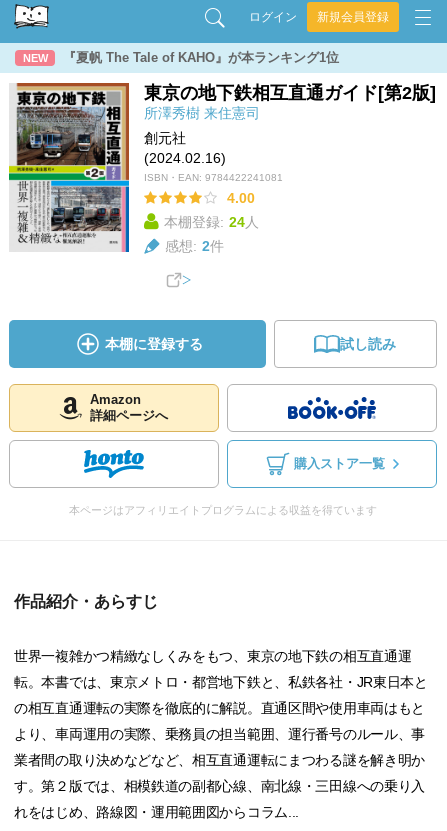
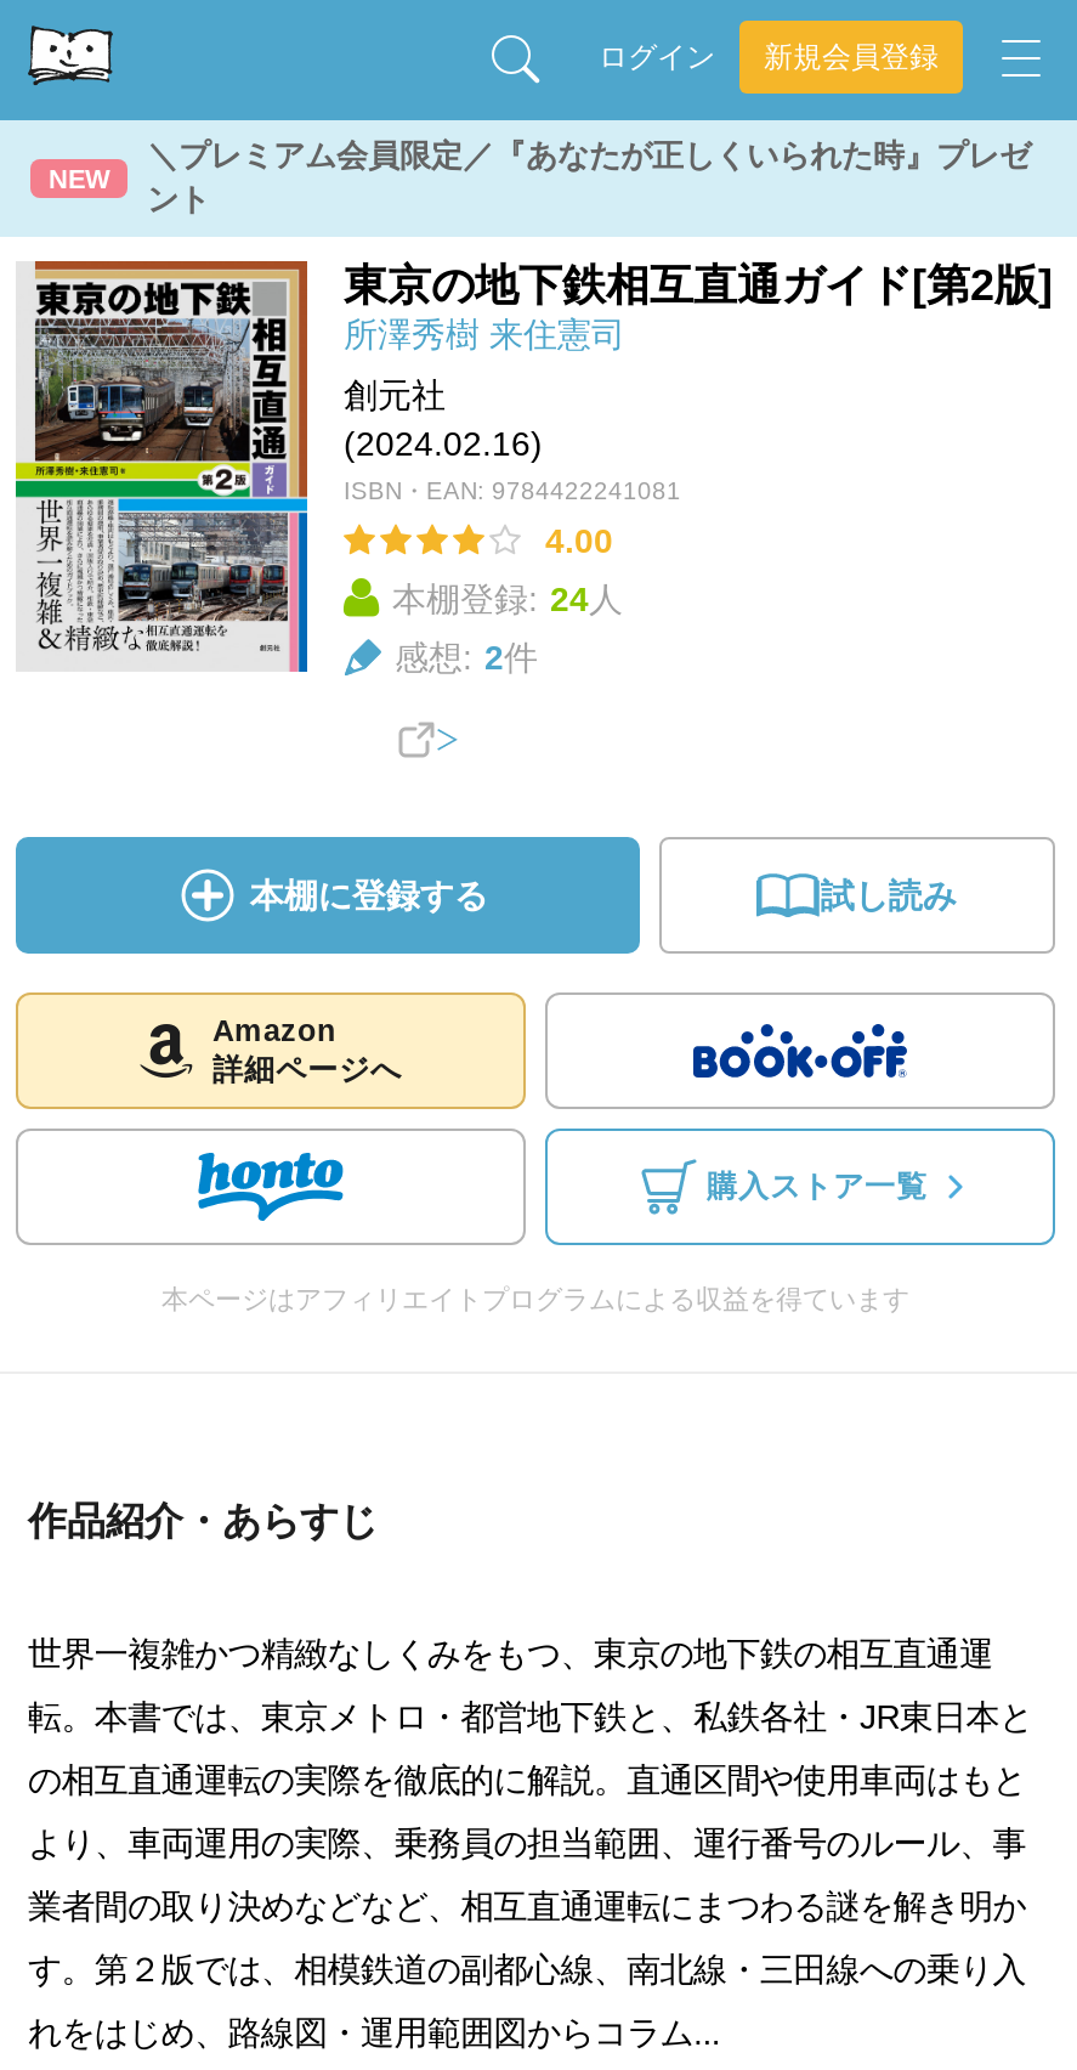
[63,50,339,65] 『夏帆 The Tale of KAHO』が本ランキング1位 -> [147,137,1031,217] ＼プレミアム会員限定／『あなたが正しくいられた時』プレゼ | ント

